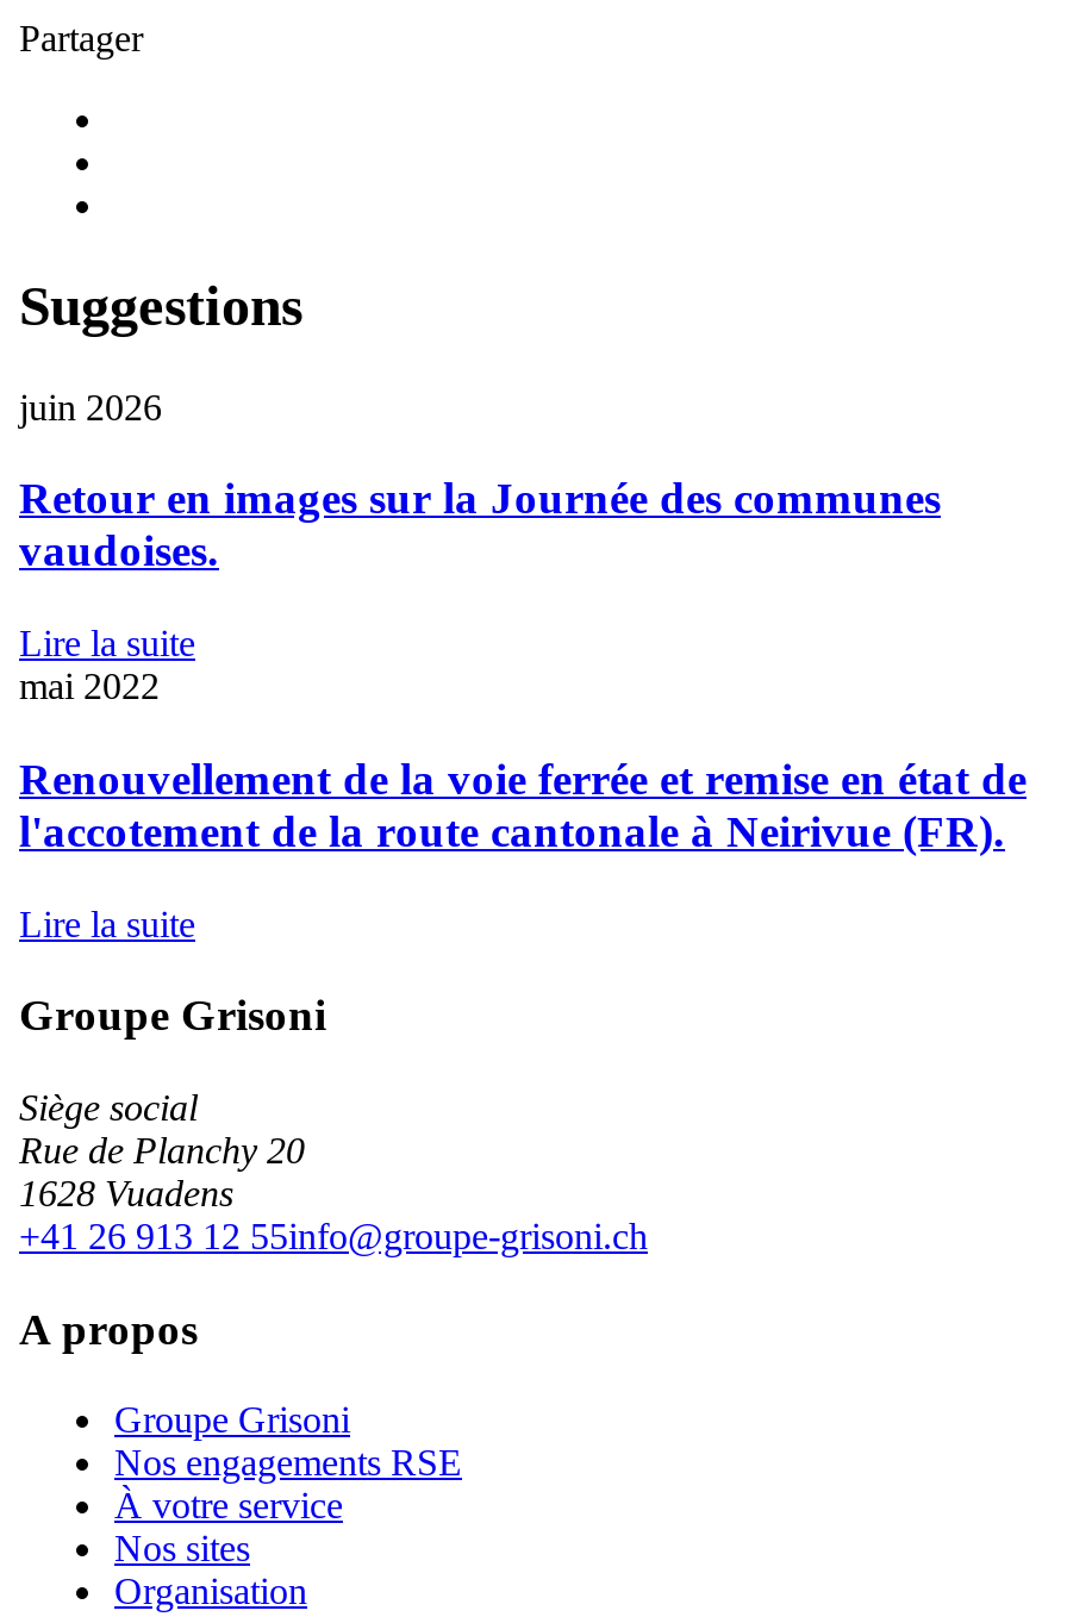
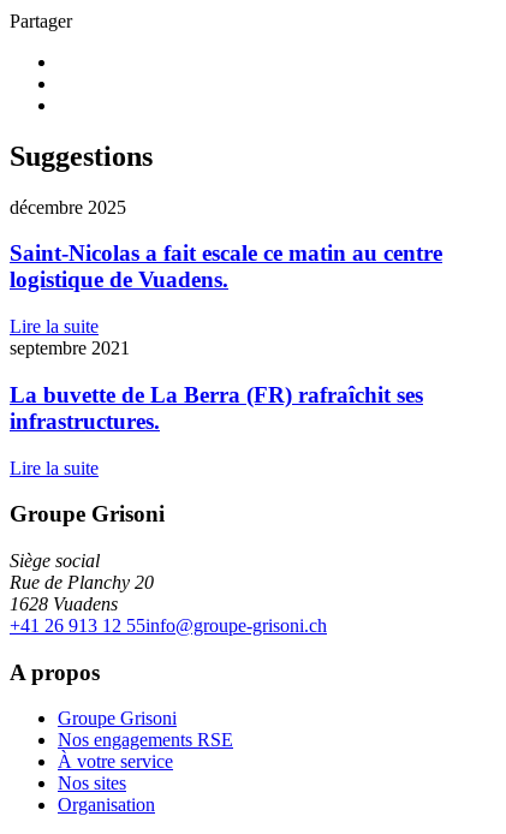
[19,386,162,427] juin 2026 -> [10,197,126,217] décembre 2025
[19,473,941,576] Retour en images sur la Journée des communes | vaudoises. -> [10,241,442,292] Saint-Nicolas a fait escale ce matin au centre | logistique de Vuadens.
[19,666,160,706] mai 2022 -> [10,338,130,358] septembre 2021
[19,753,1027,856] Renouvellement de la voie ferrée et remise en état de | l'accotement de la route cantonale à Neirivue (FR). -> [10,382,423,434] La buvette de La Berra (FR) rafraîchit ses | infrastructures.

